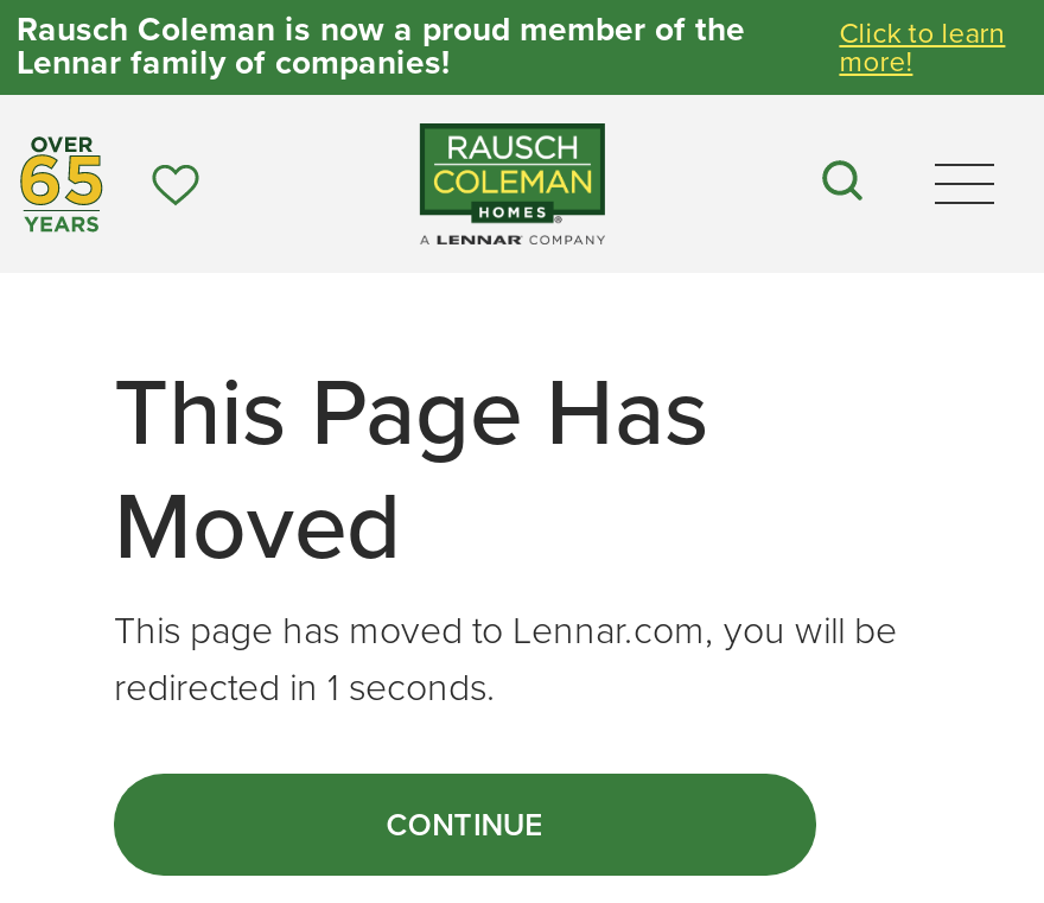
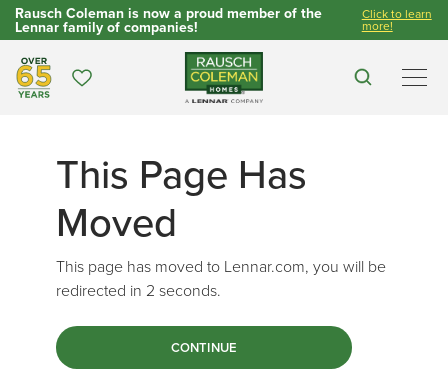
[114,660,496,714] redirected in 1 seconds. -> [56,279,221,301] redirected in 2 seconds.

